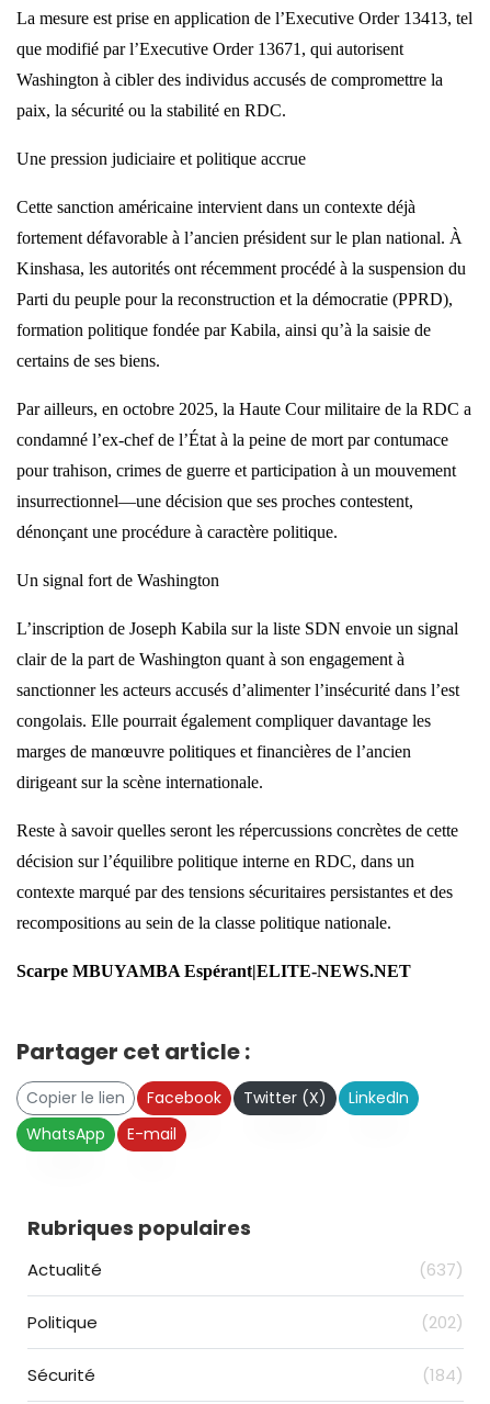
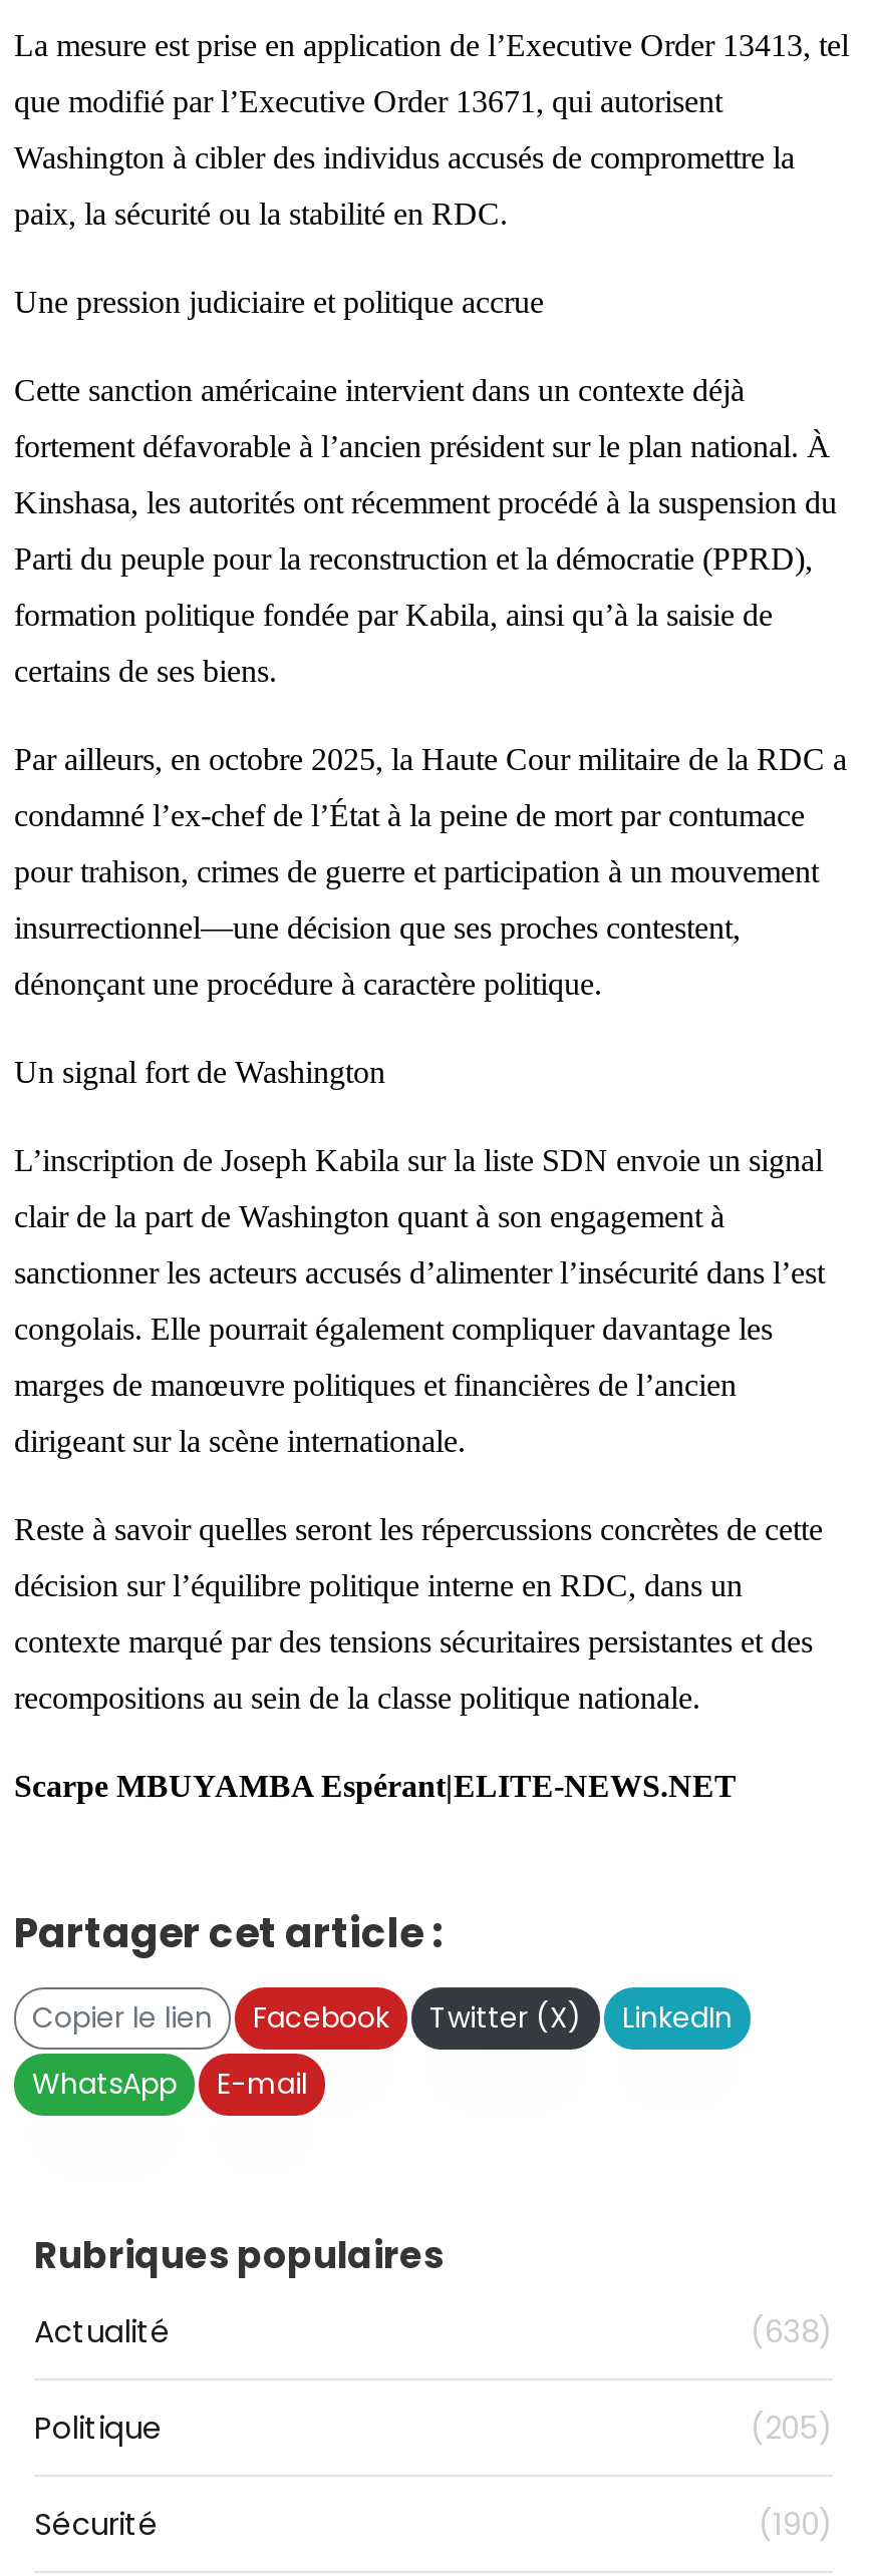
[419,1258,464,1281] (637) -> [751,2311,833,2353] (638)
[421,1311,464,1334] (202) -> [751,2407,833,2449] (205)
[422,1364,464,1387] (184) -> [759,2503,833,2546] (190)

